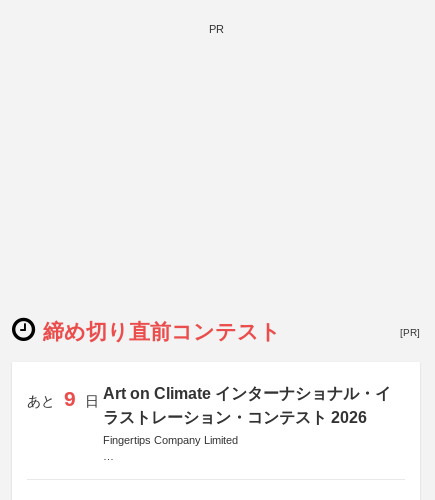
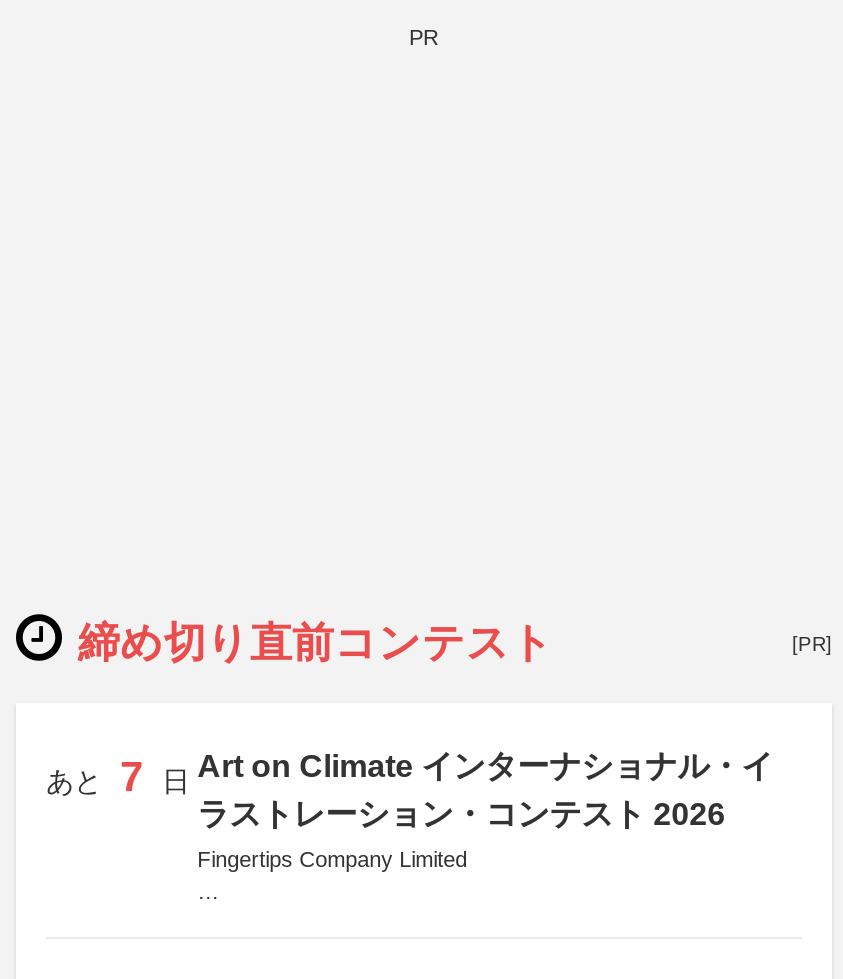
[27,385,391,410] あと 9 日 Art on Climate インターナショナル・イ -> [46,749,773,799] あと 7 日 Art on Climate インターナショナル・イ

